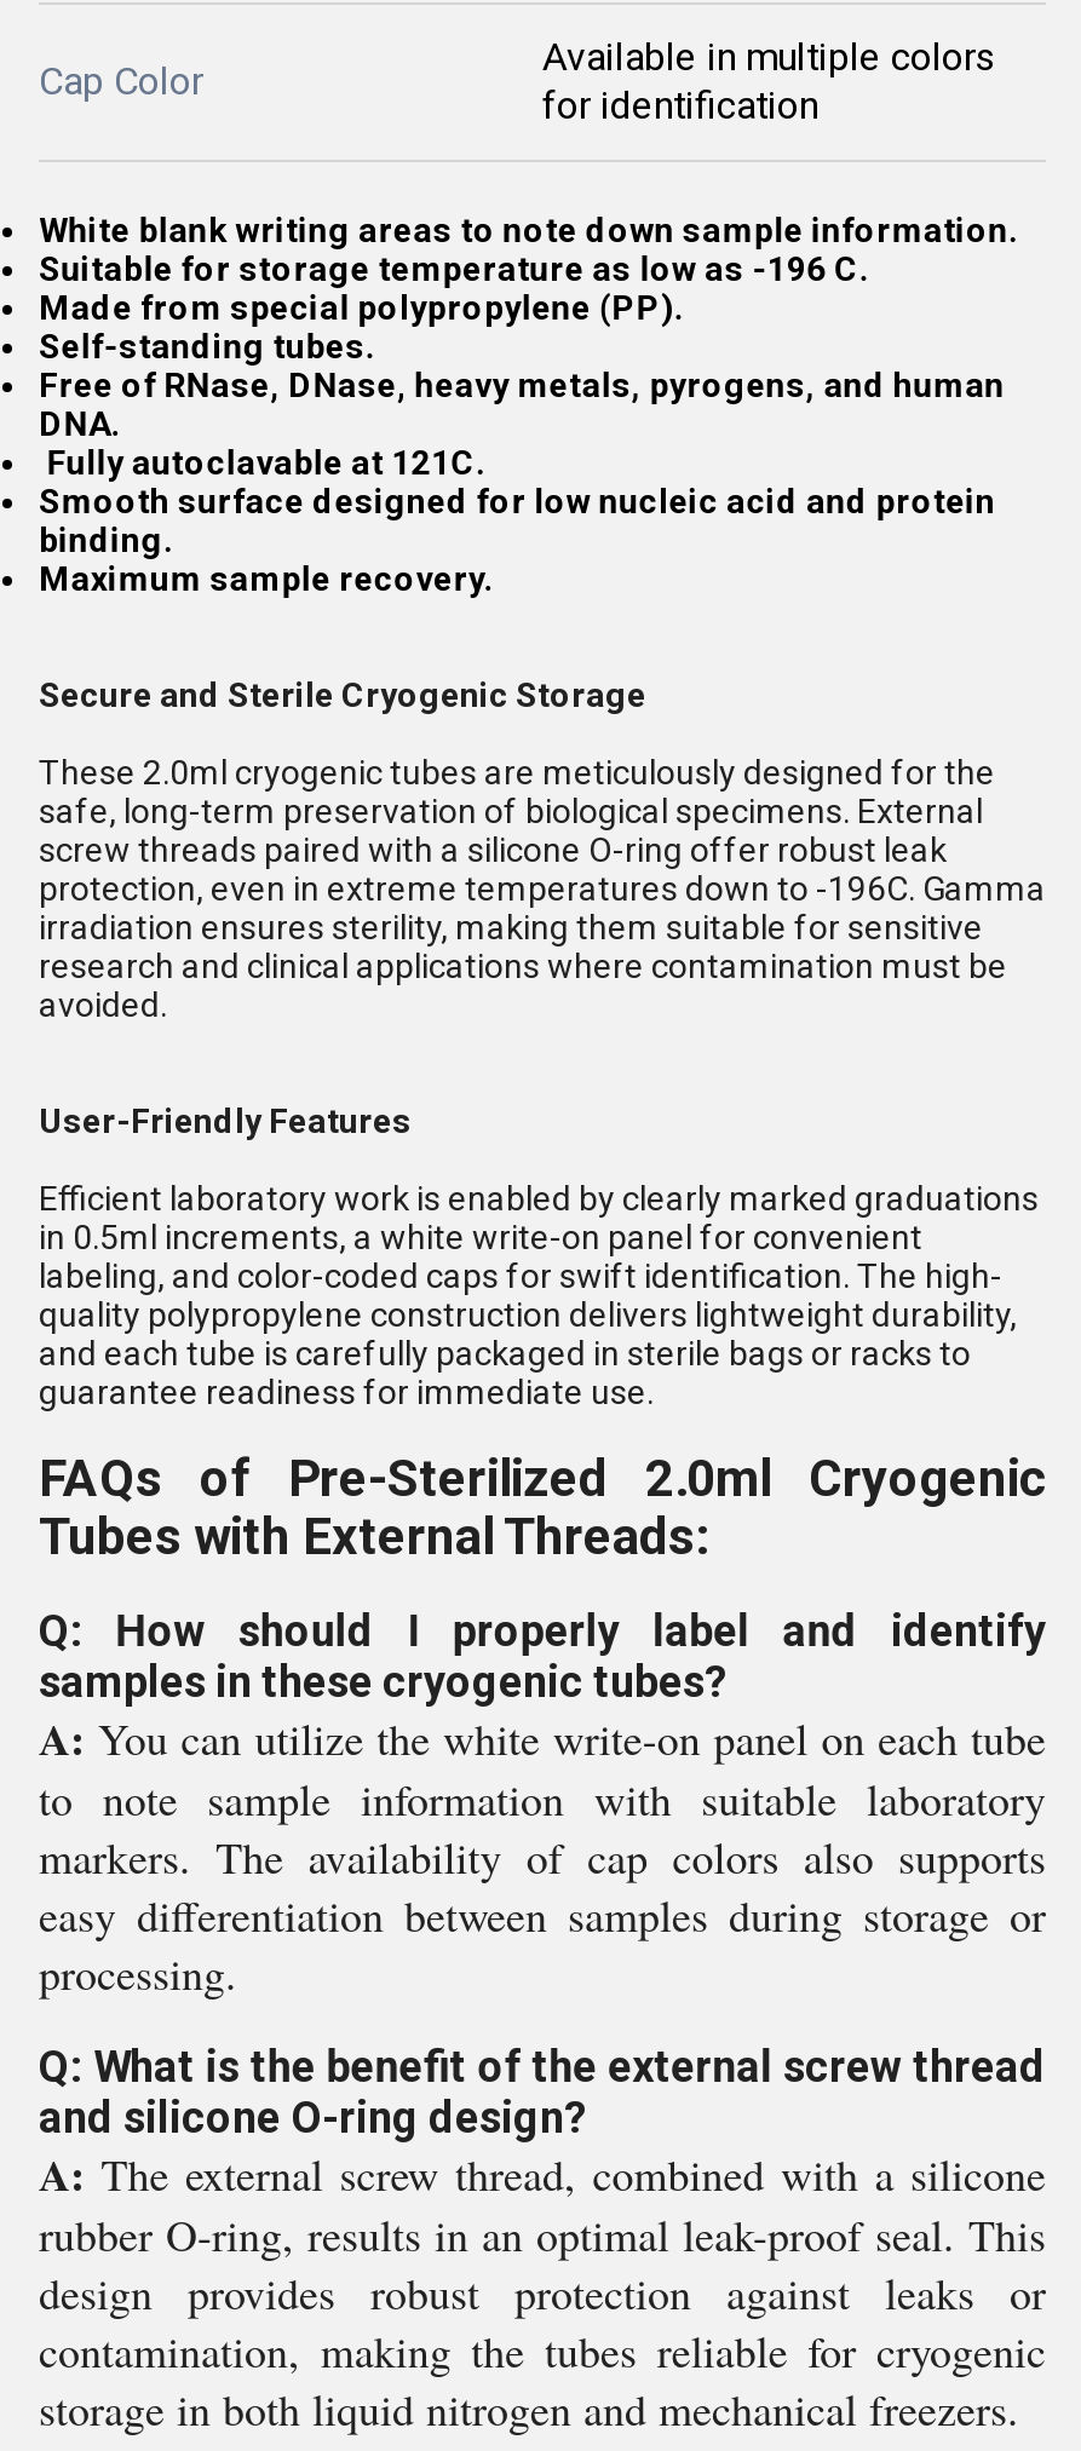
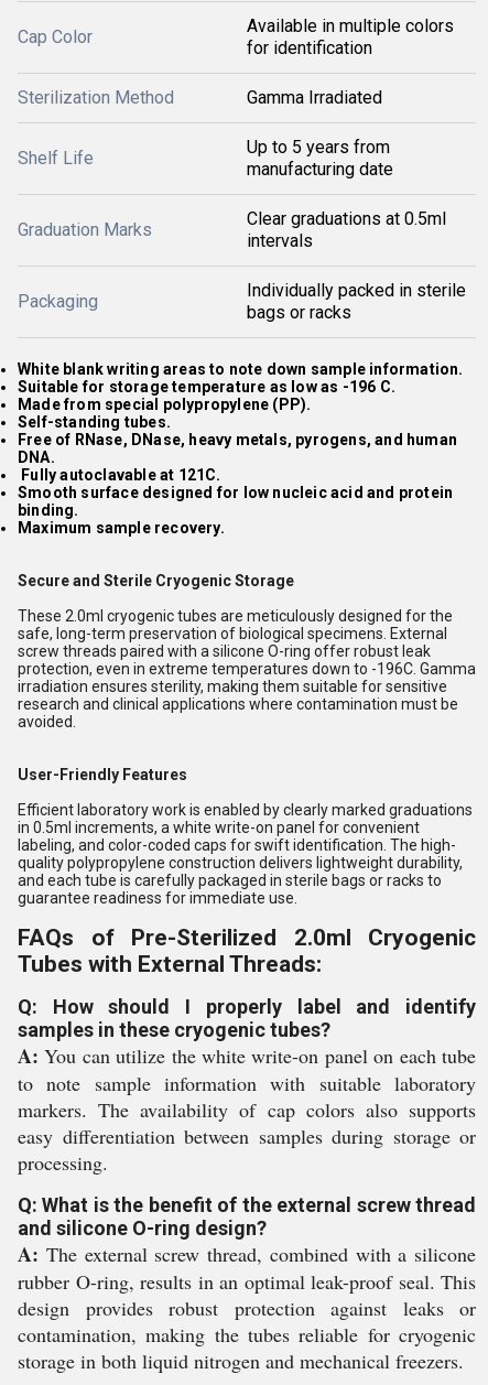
none -> [18,87,382,169] Sterilization Method | Gamma Irradiated | Shelf Life
none -> [18,137,393,240] Up to 5 years from | manufacturing date | Graduation Marks
none -> [18,208,446,312] Clear graduations at 0.5ml | intervals | Packaging
none -> [247,280,466,323] Individually packed in sterile | bags or racks

